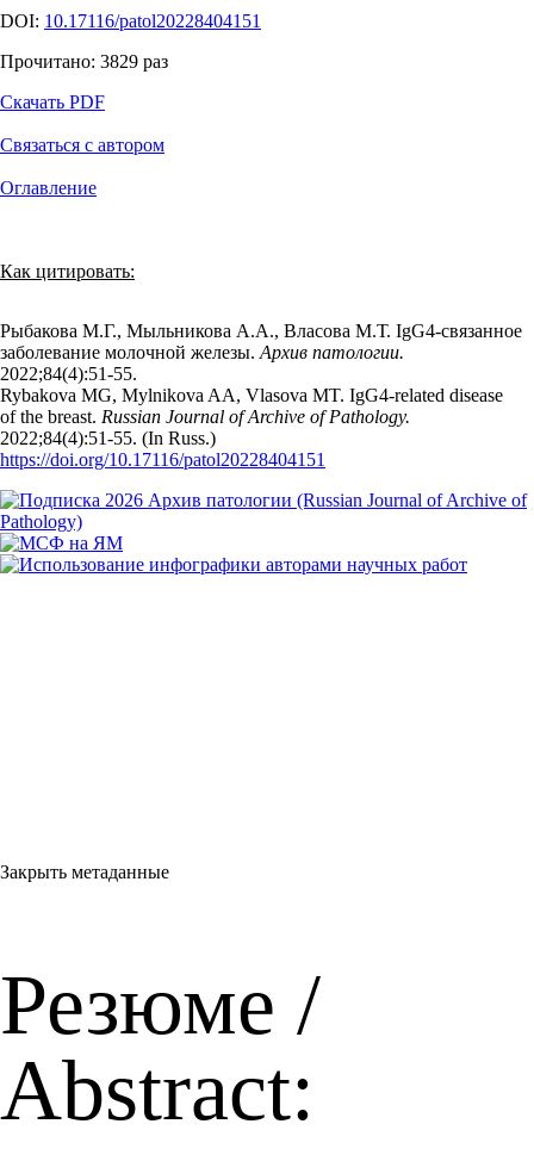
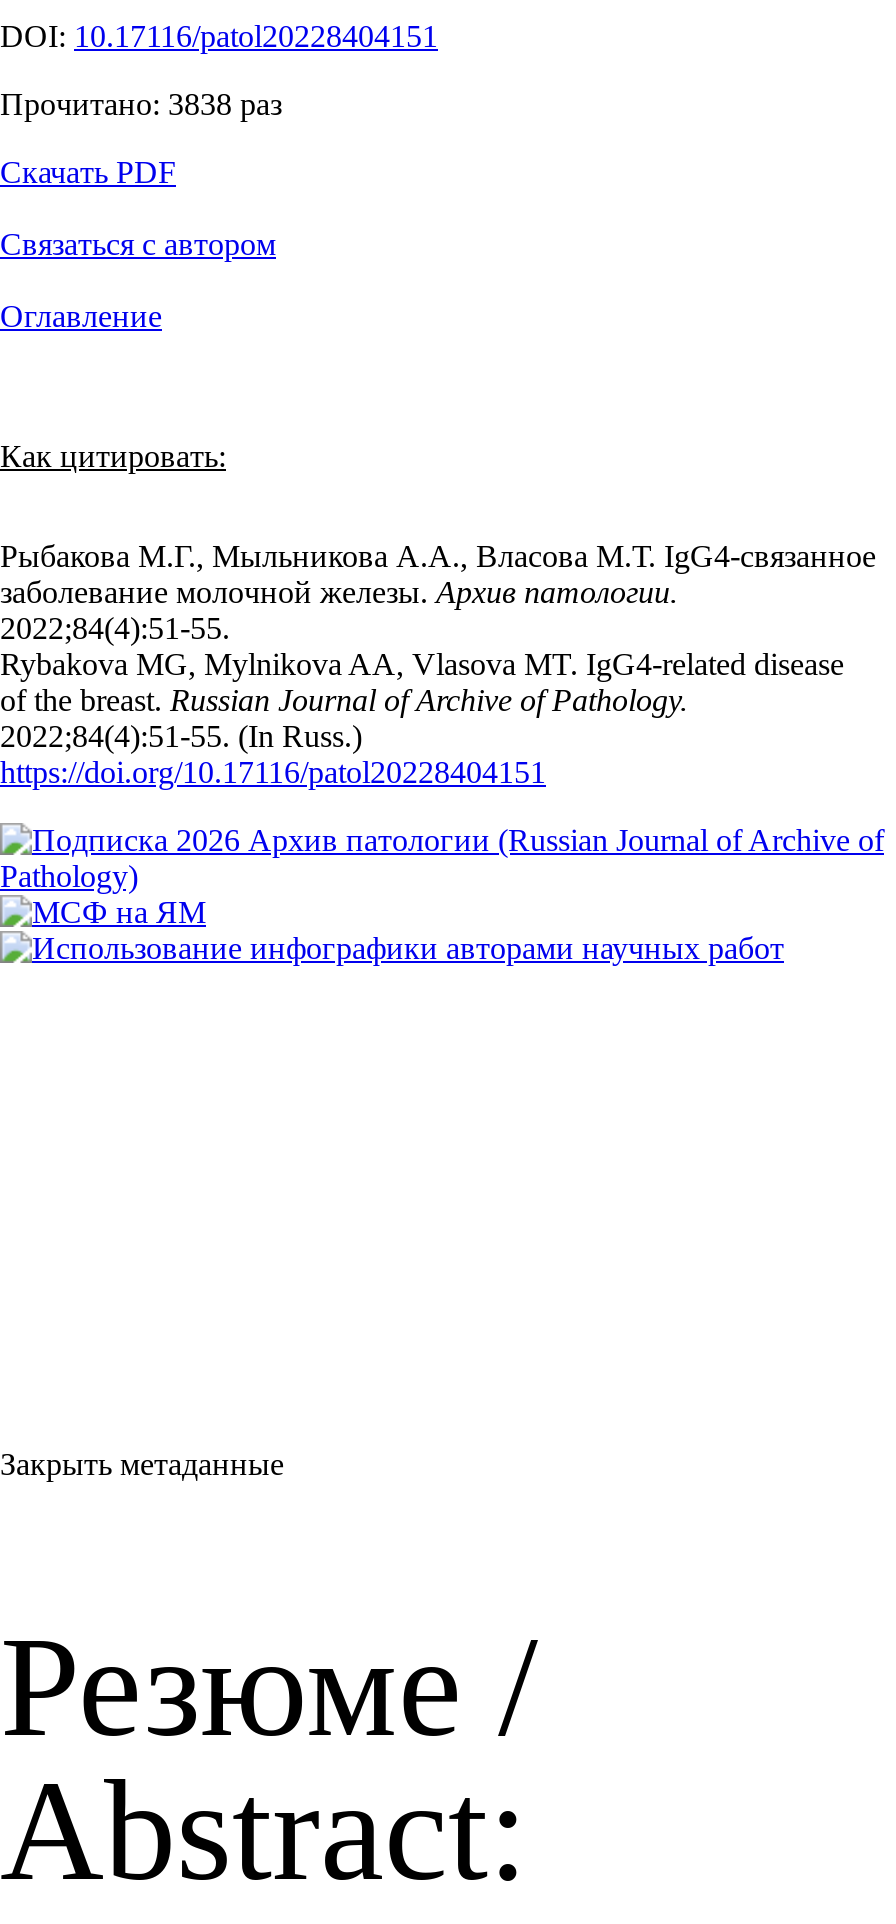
[0,51,168,72] Прочитано: 3829 раз -> [0,87,282,121] Прочитано: 3838 раз

